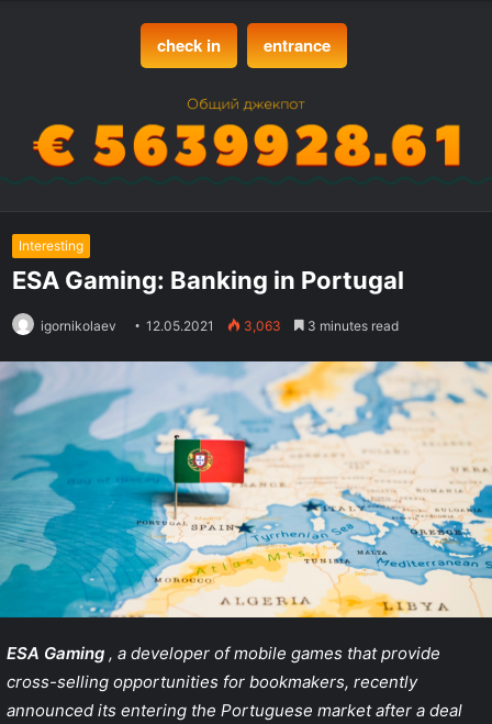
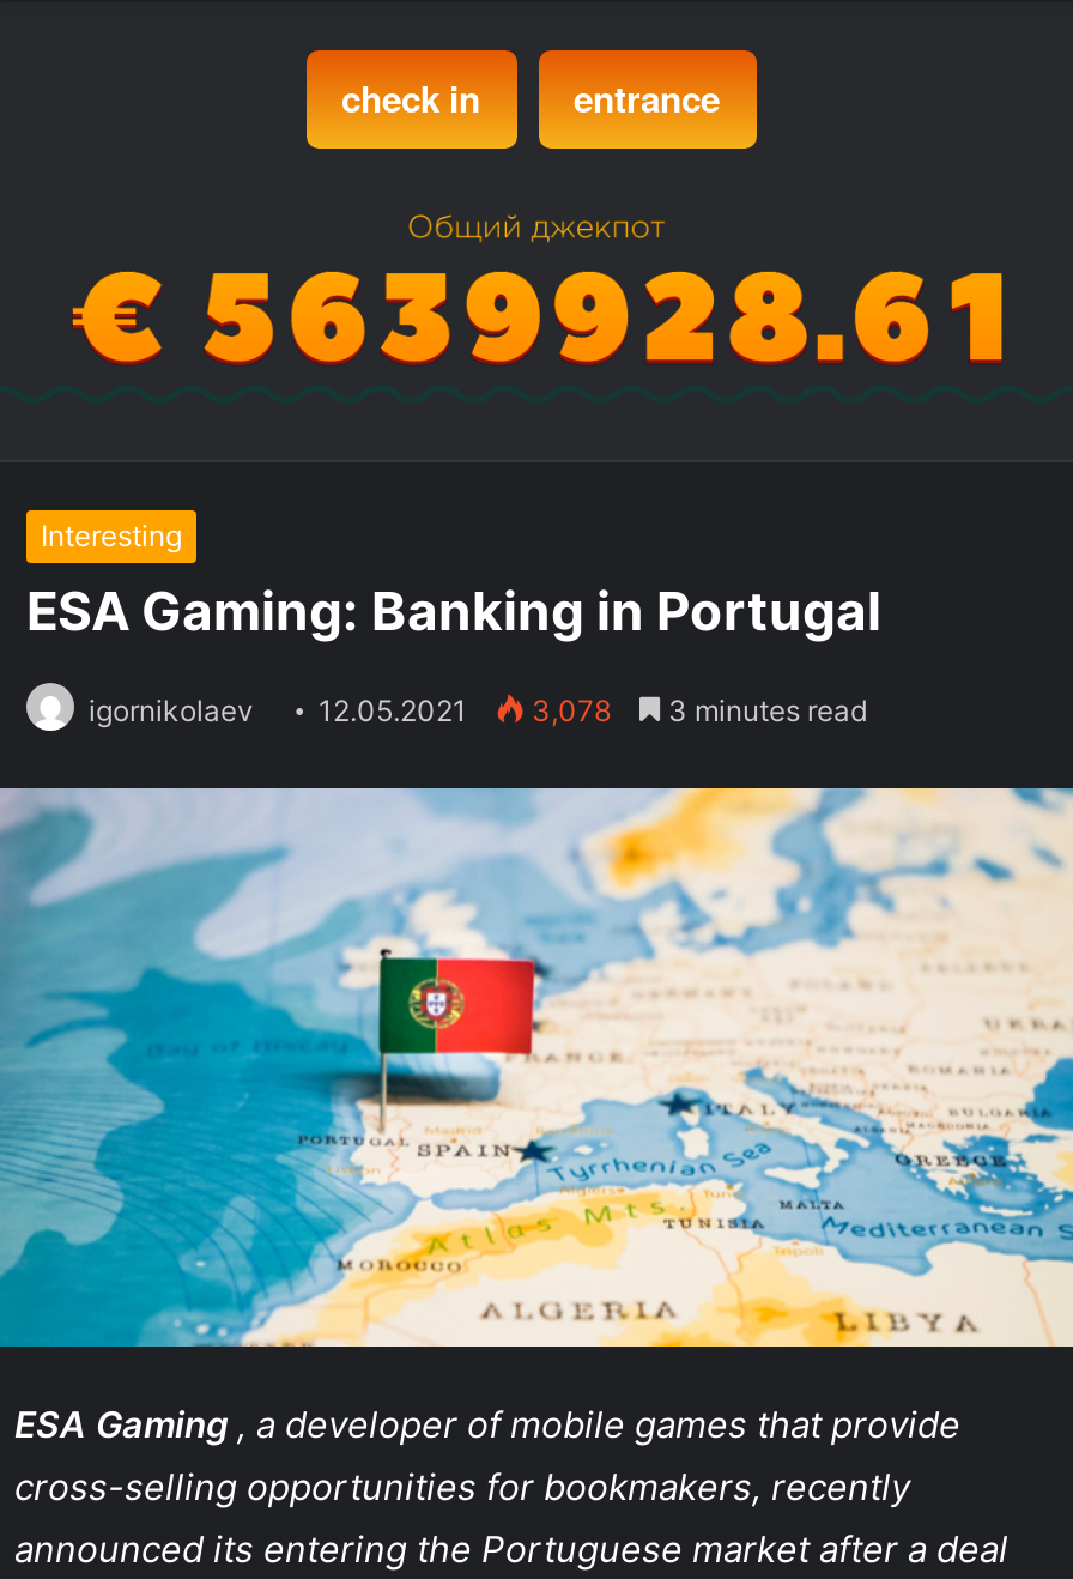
[41,317,399,334] igornikolaev 12.05.2021 3,063 3 minutes read -> [89,692,867,727] igornikolaev 12.05.2021 3,078 3 minutes read

